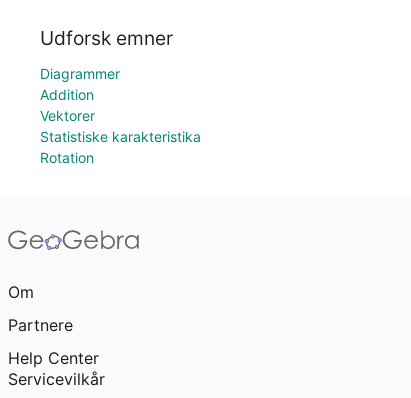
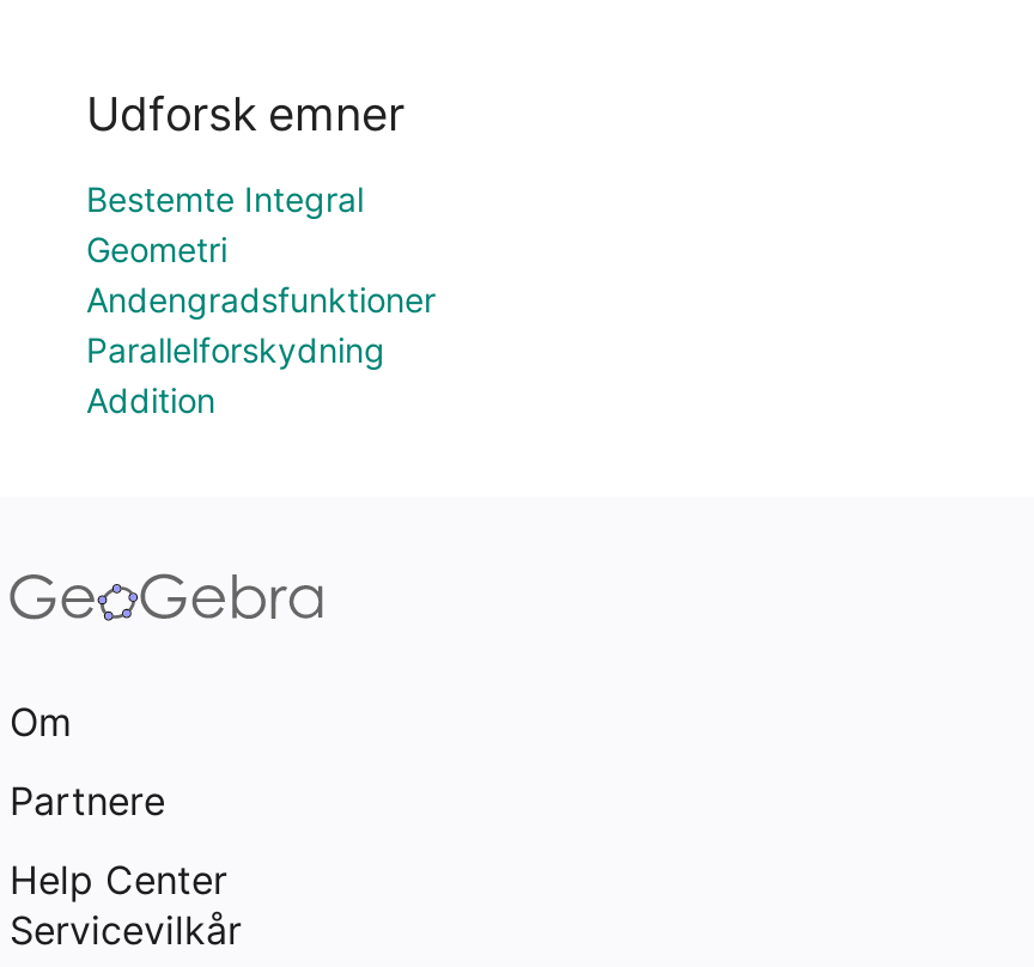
[40,65,120,82] Diagrammer -> [86,178,436,370] Bestemte Integral | Geometri | Andengradsfunktioner | Parallelforskydning
moved [40,86,94,103] -> [86,379,215,420]: Addition
[40,107,201,166] Vektorer | Statistiske karakteristika | Rotation -> none

